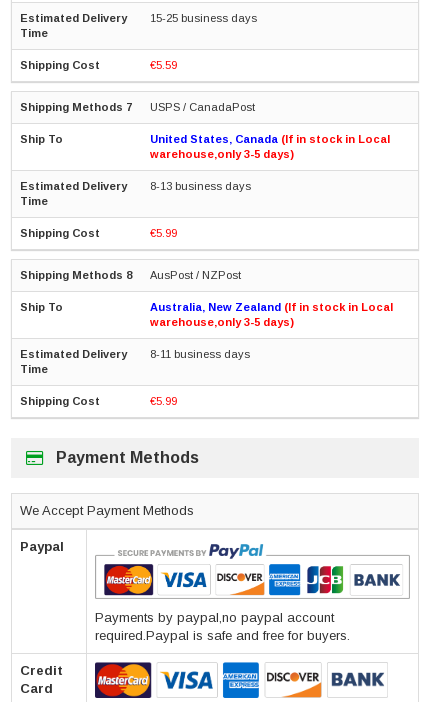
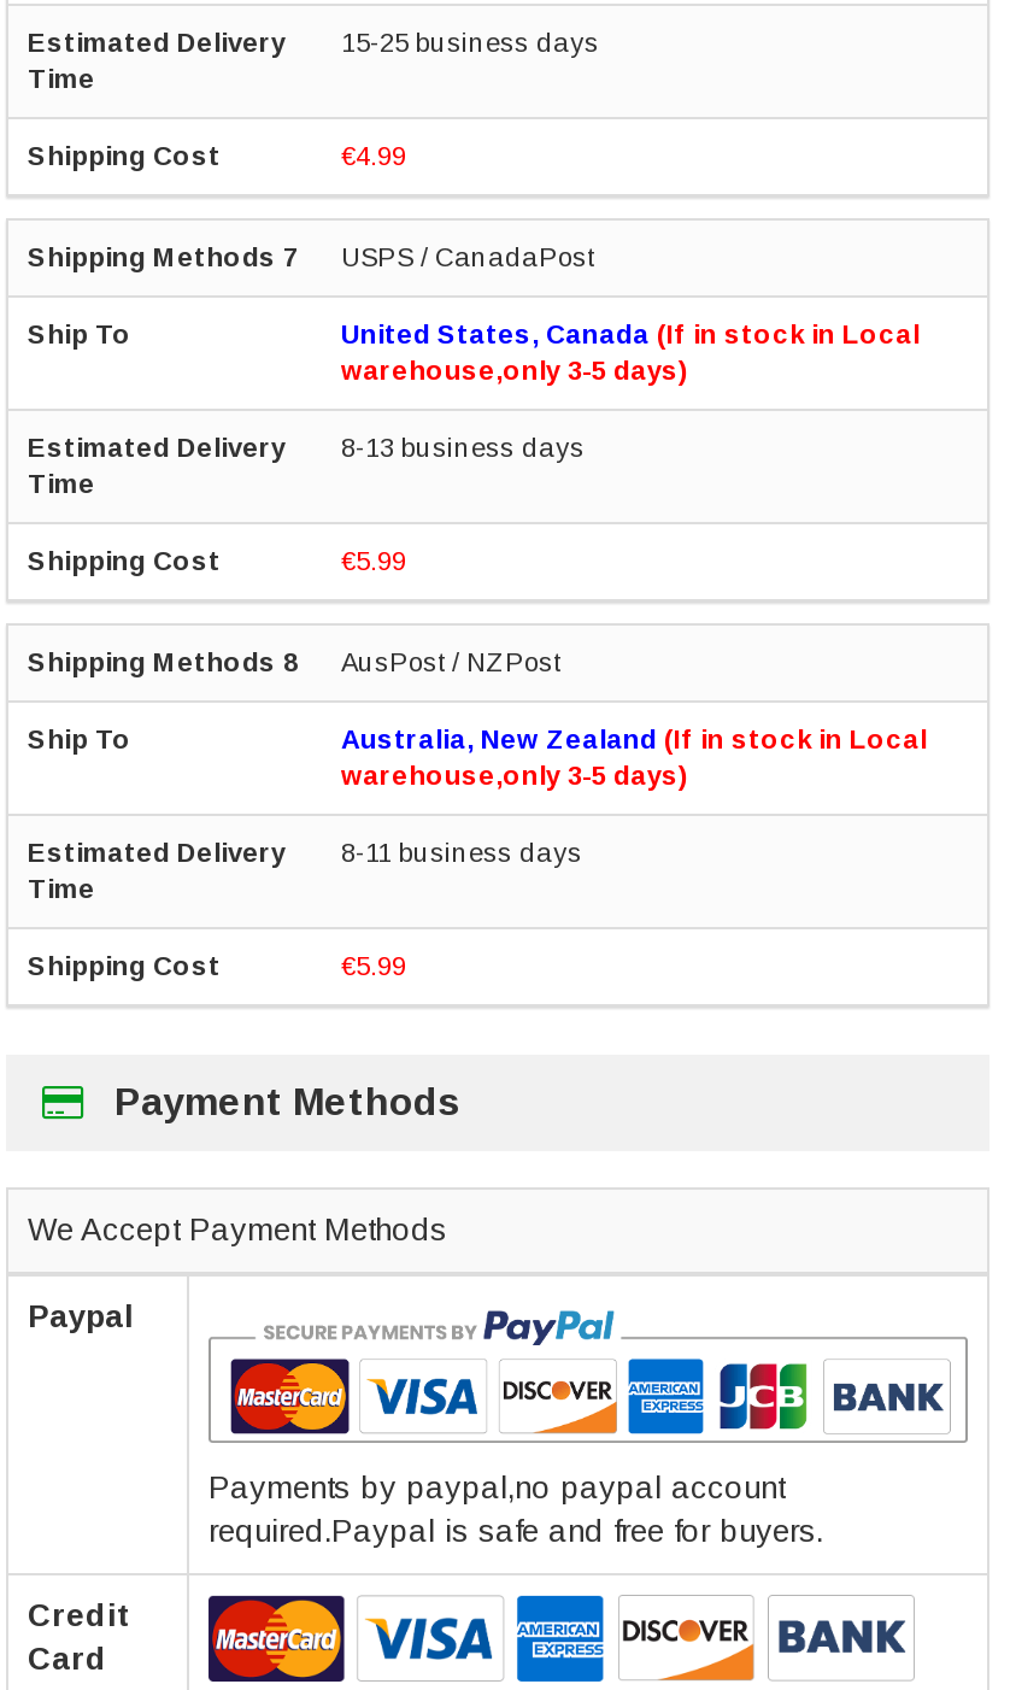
[150,59,177,71] €5.59 -> [341,142,406,171] €4.99

